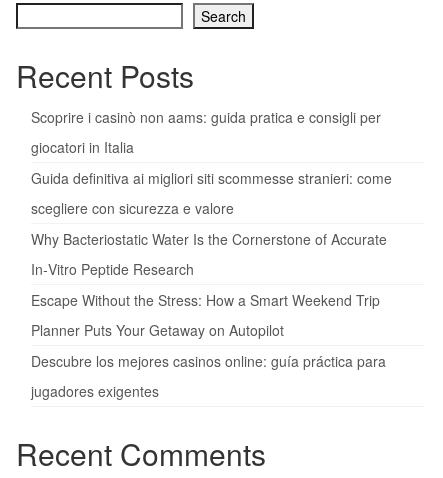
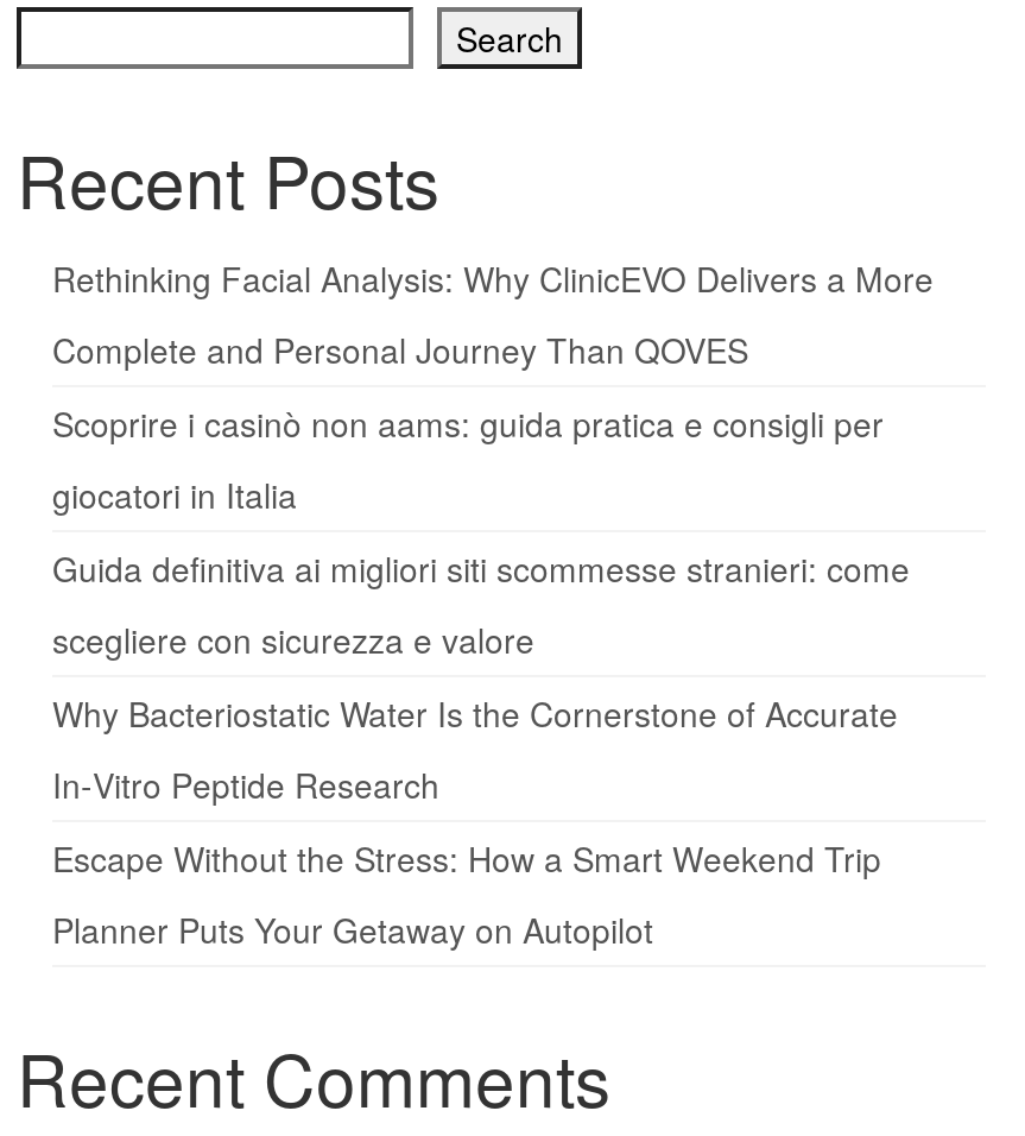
none -> [52,253,934,372] Rethinking Facial Analysis: Why ClinicEVO Delivers a More | Complete and Personal Journey Than QOVES
moved [31,107,392,340] -> [52,398,910,952]: Scoprire i casinò non aams: guida pratica e consigli per | giocatori in Italia | Guida definitiva ai migliori siti scommesse stranieri: come | scegliere con sicurezza e valore | Why Bacteriostatic Water Is the Cornerstone of Accurate | In‑Vitro Peptide Research | Escape Without the Stress: How a Smart Weekend Trip | Planner Puts Your Getaway on Autopilot
[31,351,386,401] Descubre los mejores casinos online: guía práctica para | jugadores exigentes -> none

